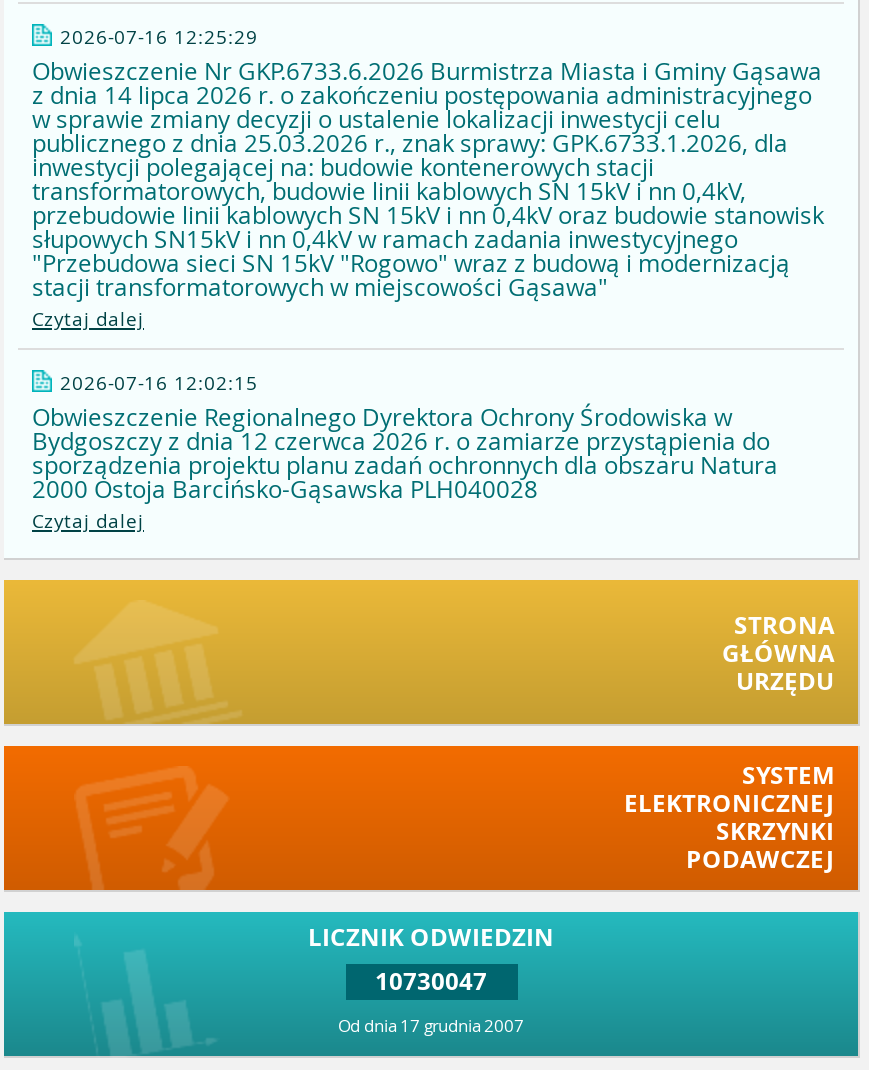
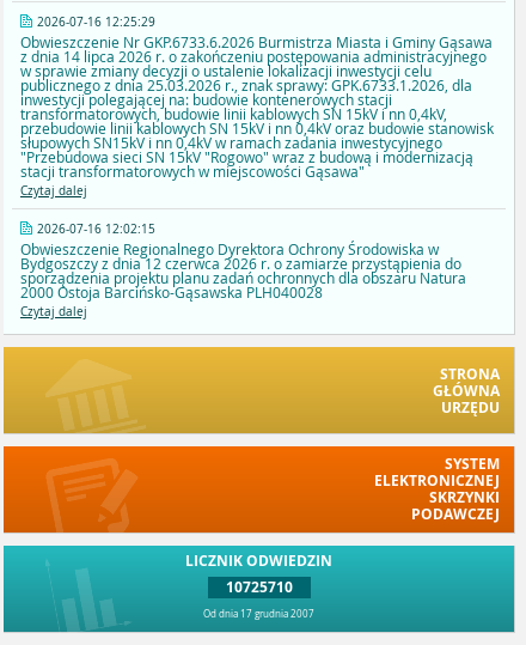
[375,965,487,999] 10730047 -> [225,577,292,598] 10725710

